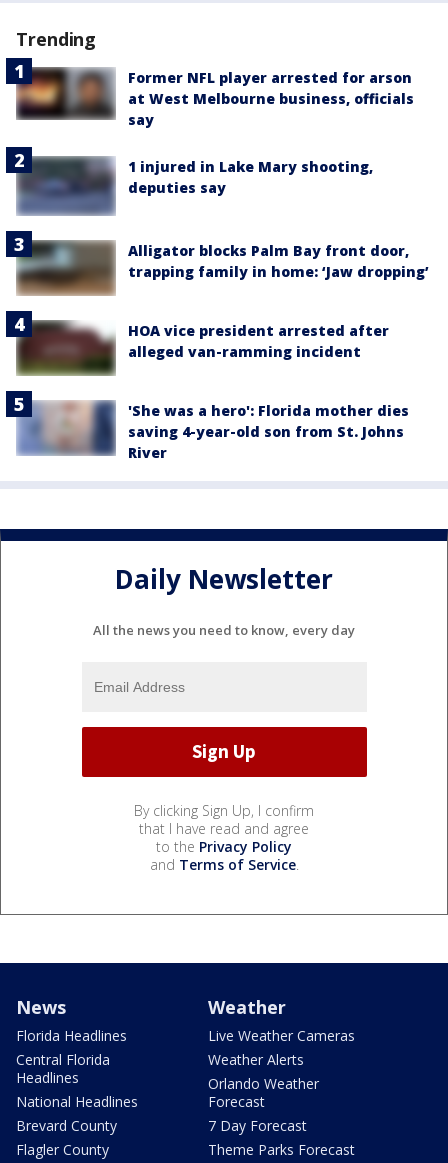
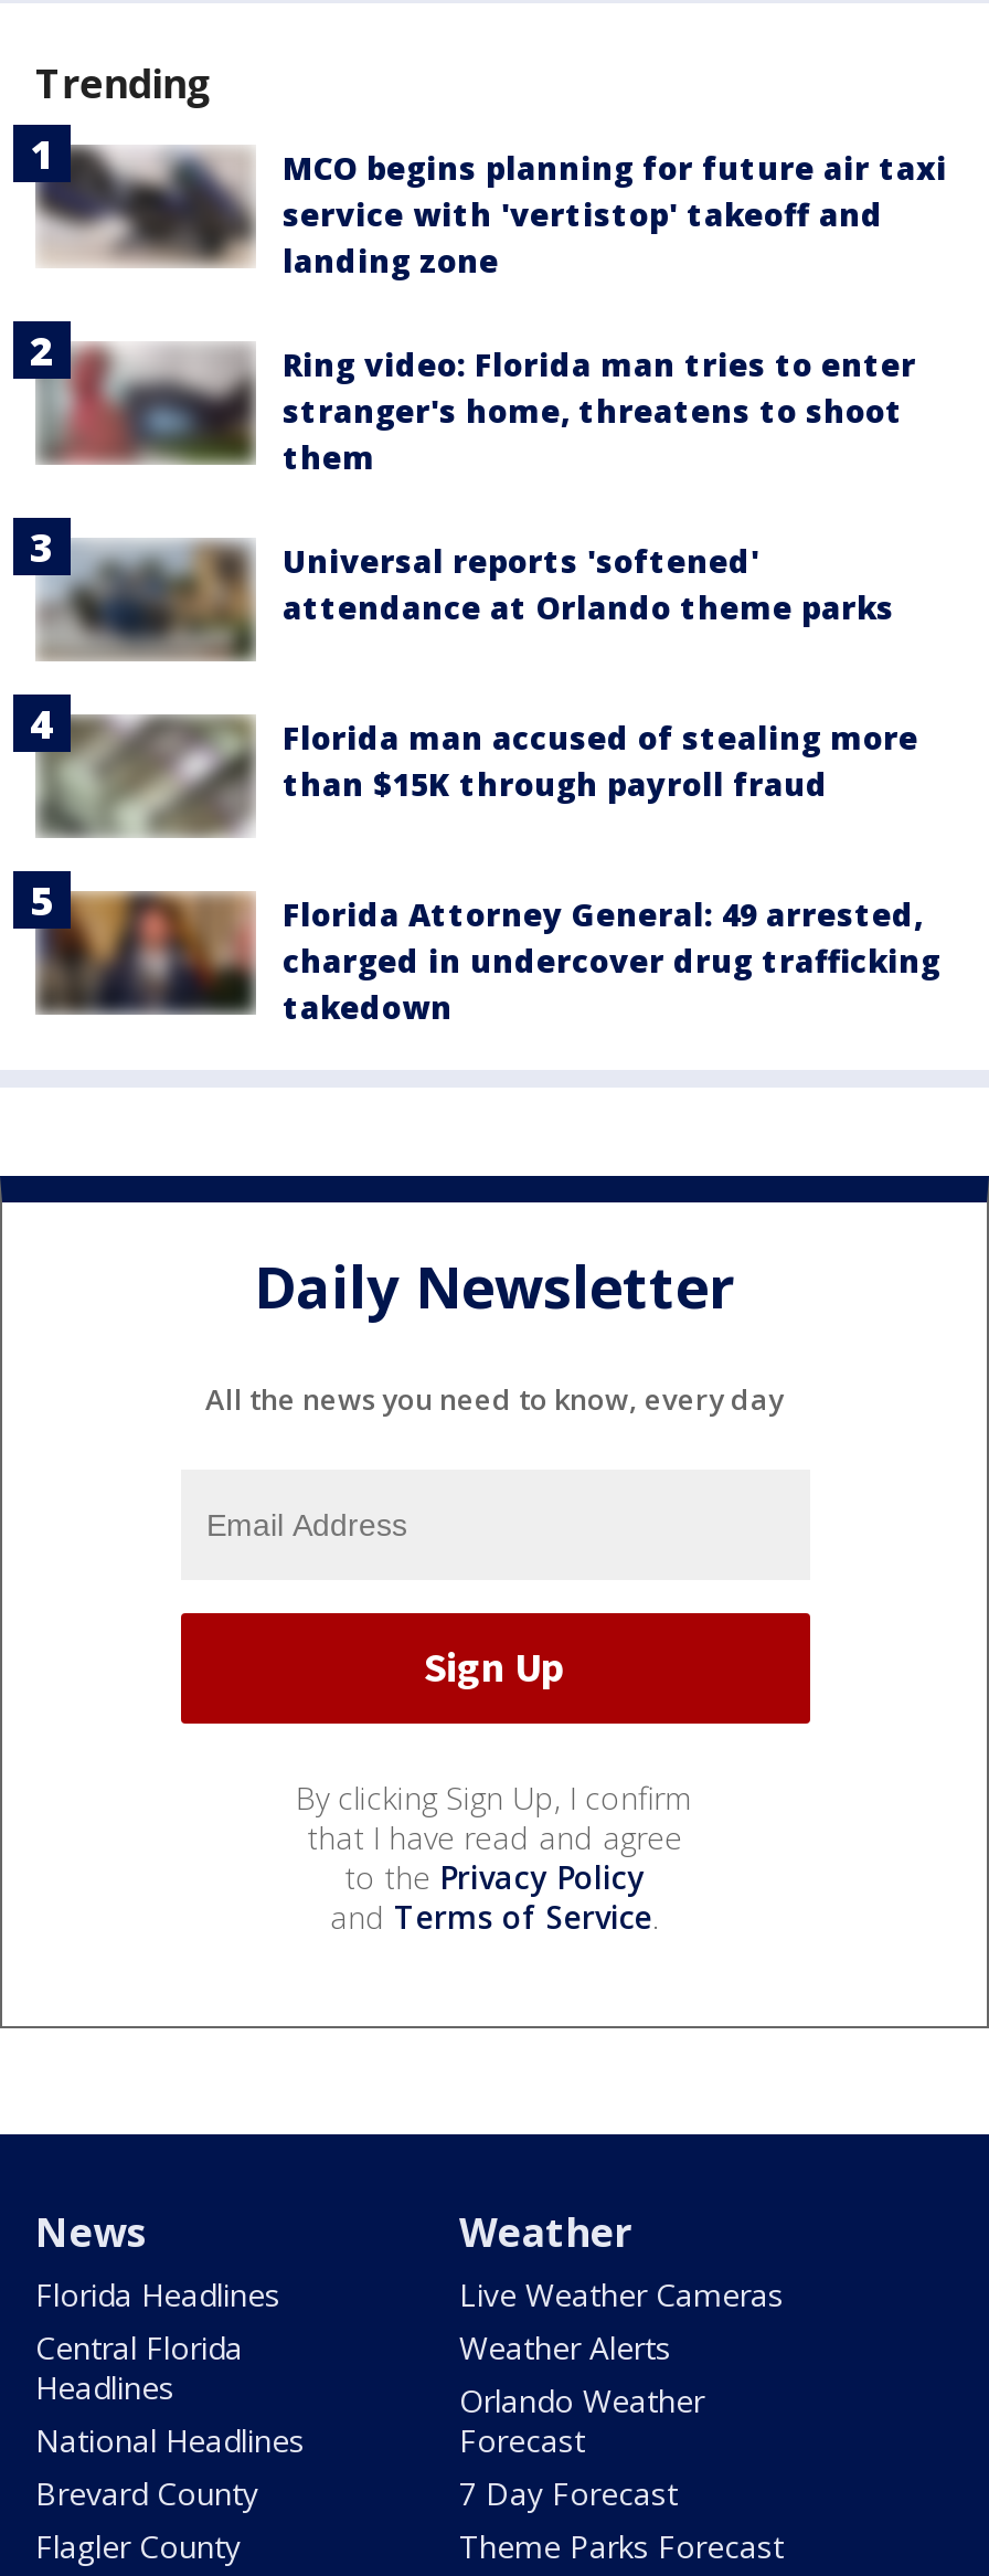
[16,67,414,129] [image] | Former NFL player arrested for arson | at West Melbourne business, officials | say -> [38,146,947,281] [image] | MCO begins planning for future air taxi | service with 'vertistop' takeoff and | landing zone
[16,156,373,217] [image] | 1 injured in Lake Mary shooting, | deputies say -> [38,337,916,477] [image] | Ring video: Florida man tries to enter | stranger's home, threatens to shoot | them
[17,240,429,296] [image] | Alligator blocks Palm Bay front door, | trapping family in home: ‘Jaw dropping’ -> [42,539,894,659] [image] | Universal reports 'softened' | attendance at Orlando theme parks
[17,320,389,375] [image] | HOA vice president arrested after | alleged van-ramming incident -> [40,710,918,834] [image] | Florida man accused of stealing more | than $15K through payroll fraud
[17,400,409,462] [image] | 'She was a hero': Florida mother dies | saving 4-year-old son from St. Johns | River -> [35,887,940,1028] [image] | Florida Attorney General: 49 arrested, | charged in undercover drug trafficking | takedown

